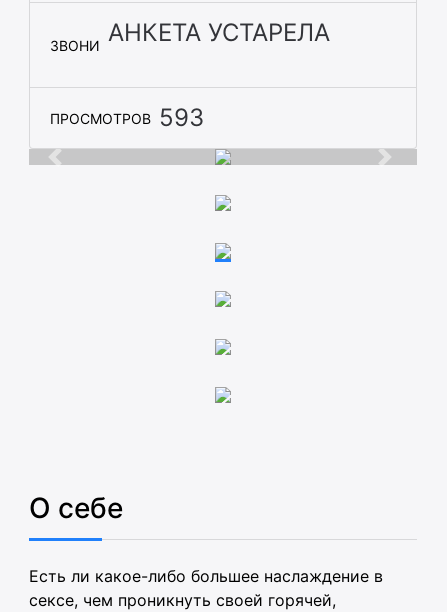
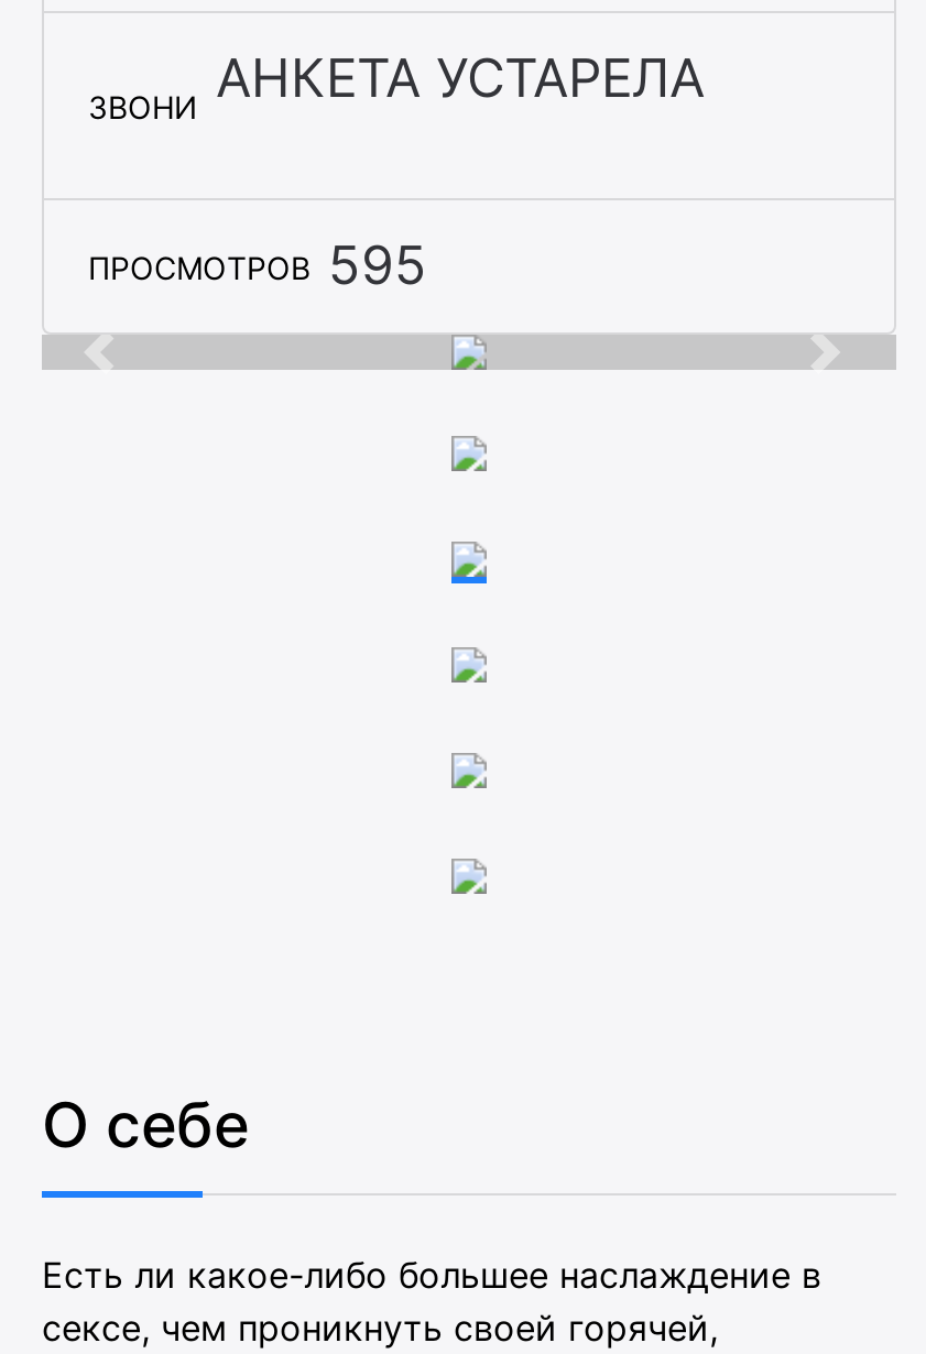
[50,103,204,132] ПРОСМОТРОВ 593 -> [88,233,427,297] ПРОСМОТРОВ 595

